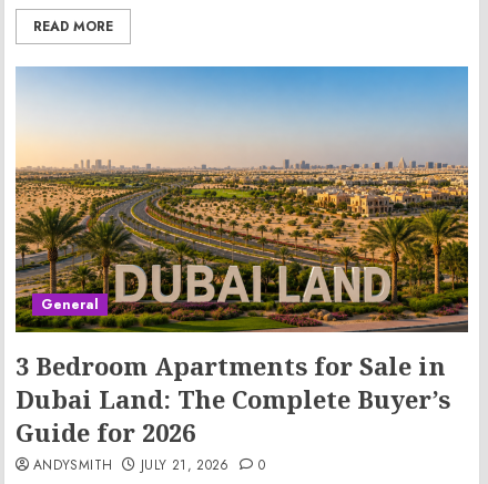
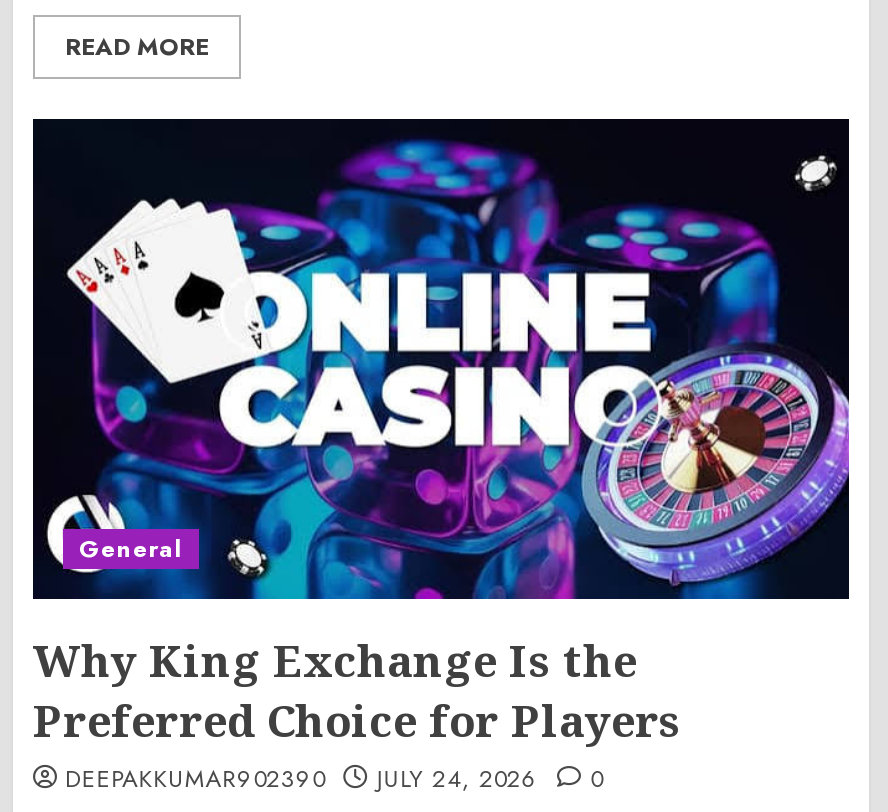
[14,65,469,475] [image] | 3 Bedroom Apartments for Sale in | Dubai Land: The Complete Buyer’s | Guide for 2026 | ANDYSMITH | JULY 21, 2026 -> [31,117,851,797] [image] | Why King Exchange Is the | Preferred Choice for Players | DEEPAKKUMAR902390 | JULY 24, 2026

